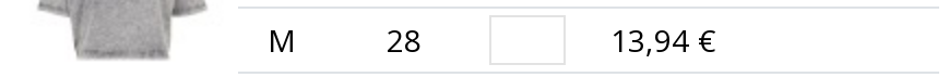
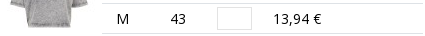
[387,18,422,60] 28 -> [170,8,186,27] 43

